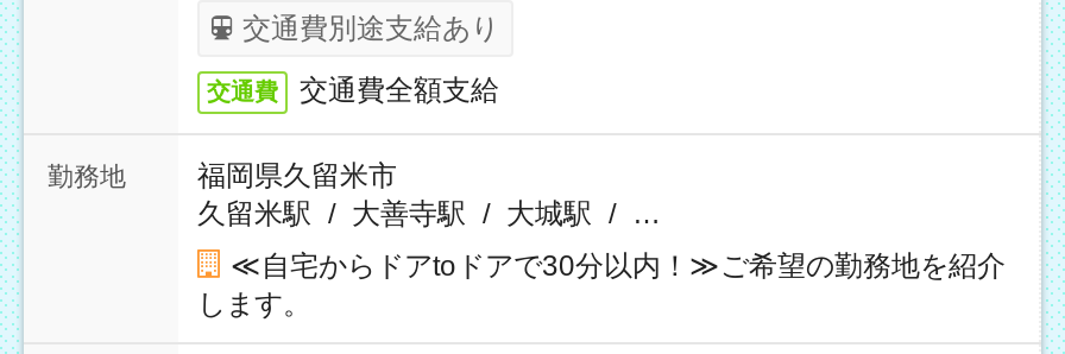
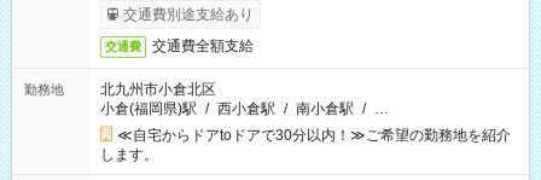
[197,159,661,230] 福岡県久留米市 | 久留米駅 / 大善寺駅 / 大城駅 / … -> [100,81,389,117] 北九州市小倉北区 | 小倉(福岡県)駅 / 西小倉駅 / 南小倉駅 / …

